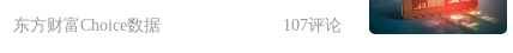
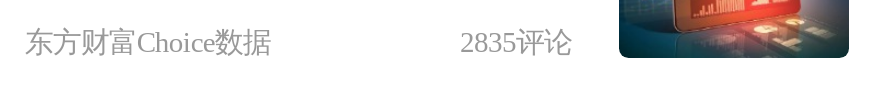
[282,15,341,34] 107评论 -> [460,25,572,57] 2835评论

